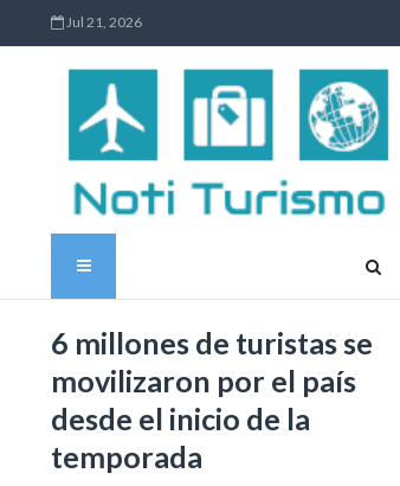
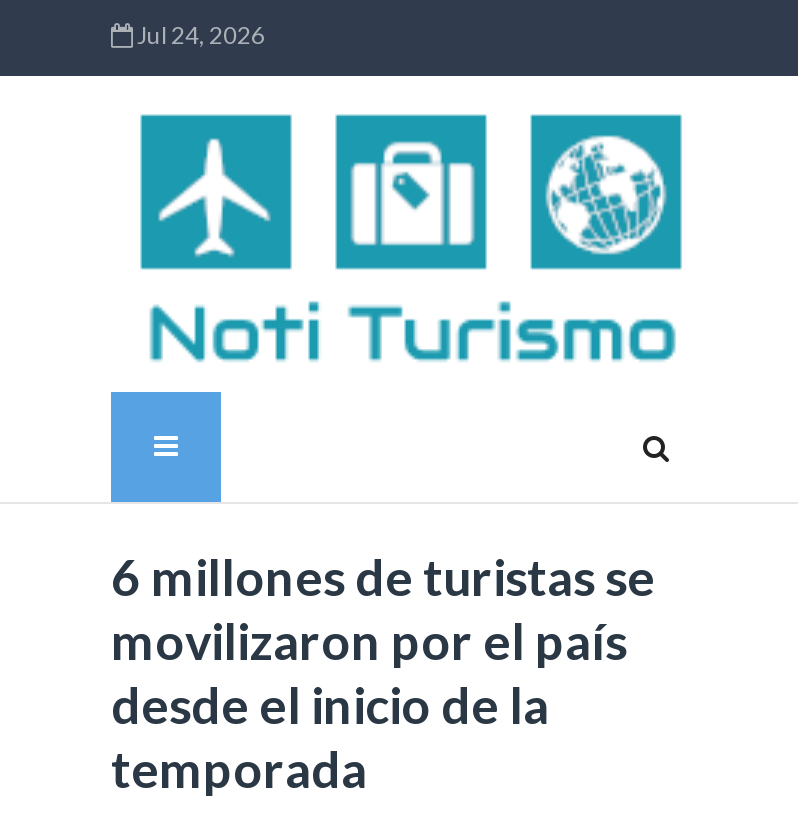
[66,13,142,31] Jul 21, 2026 -> [137,20,265,50] Jul 24, 2026

